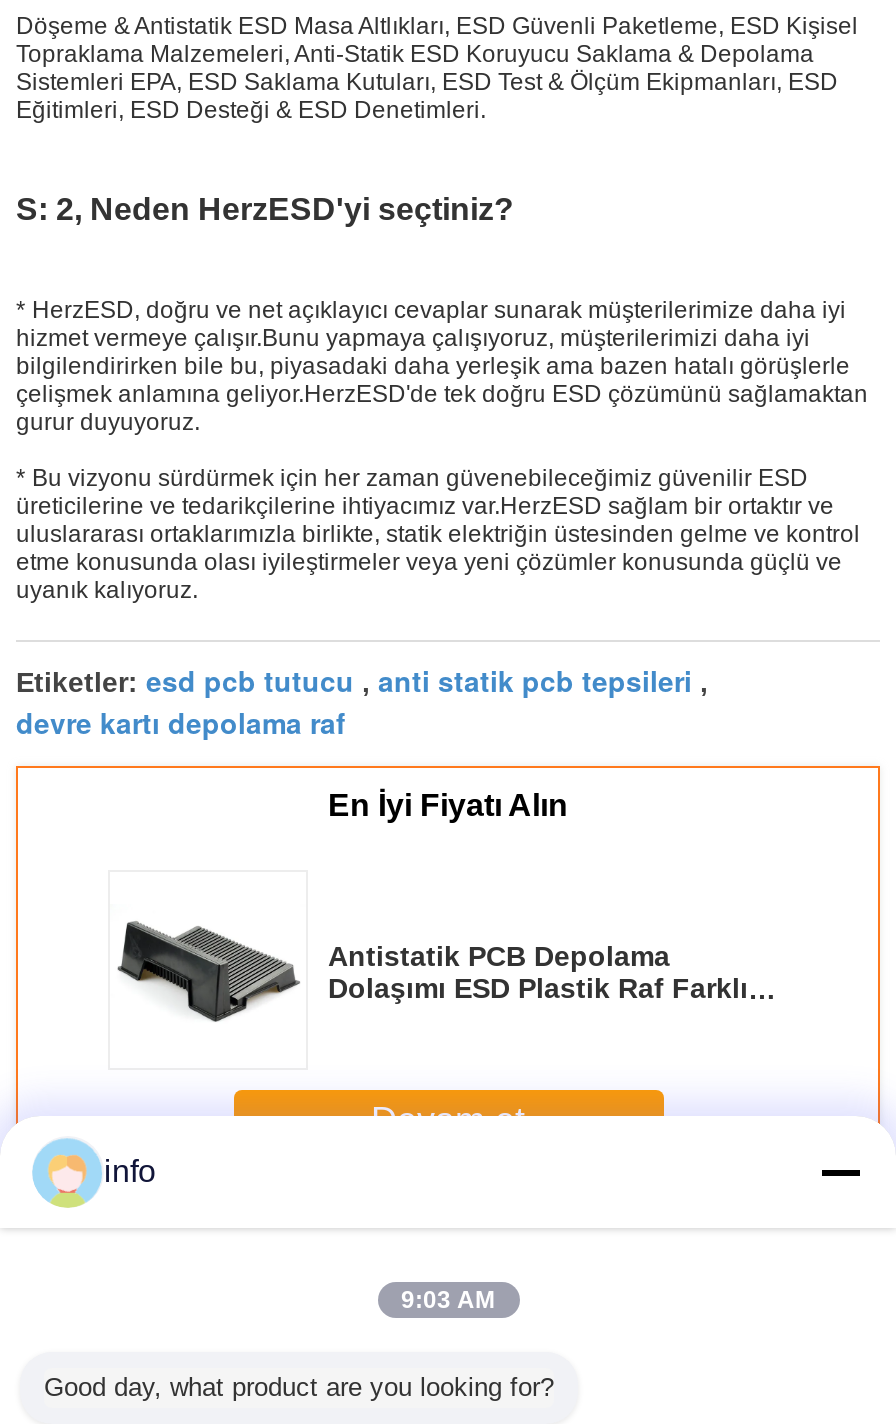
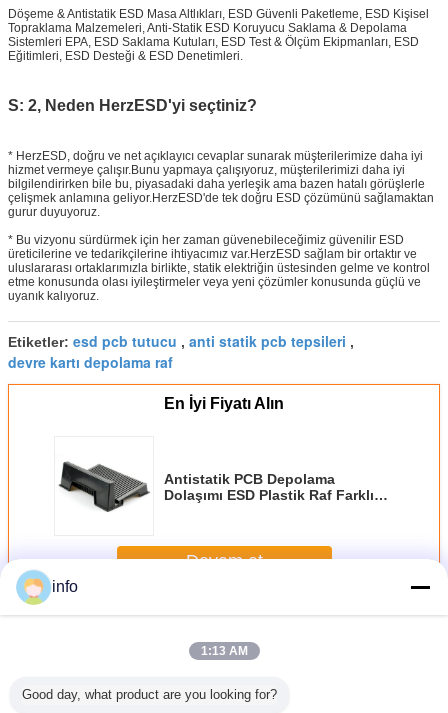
[401,1286,495,1314] 9:03 AM -> [200,644,247,658] 1:13 AM

